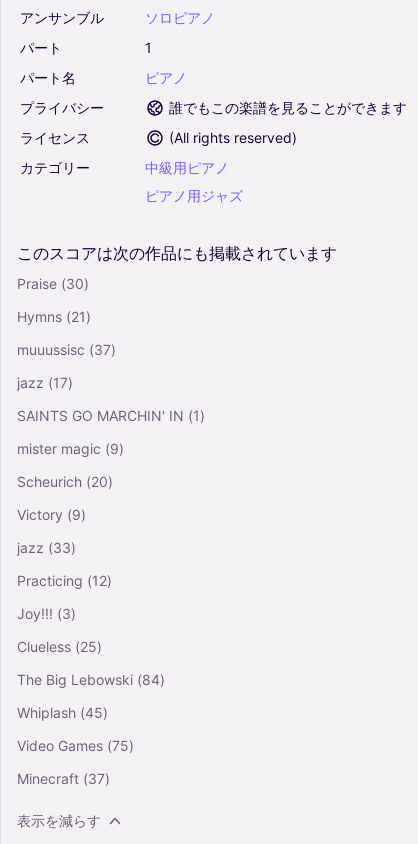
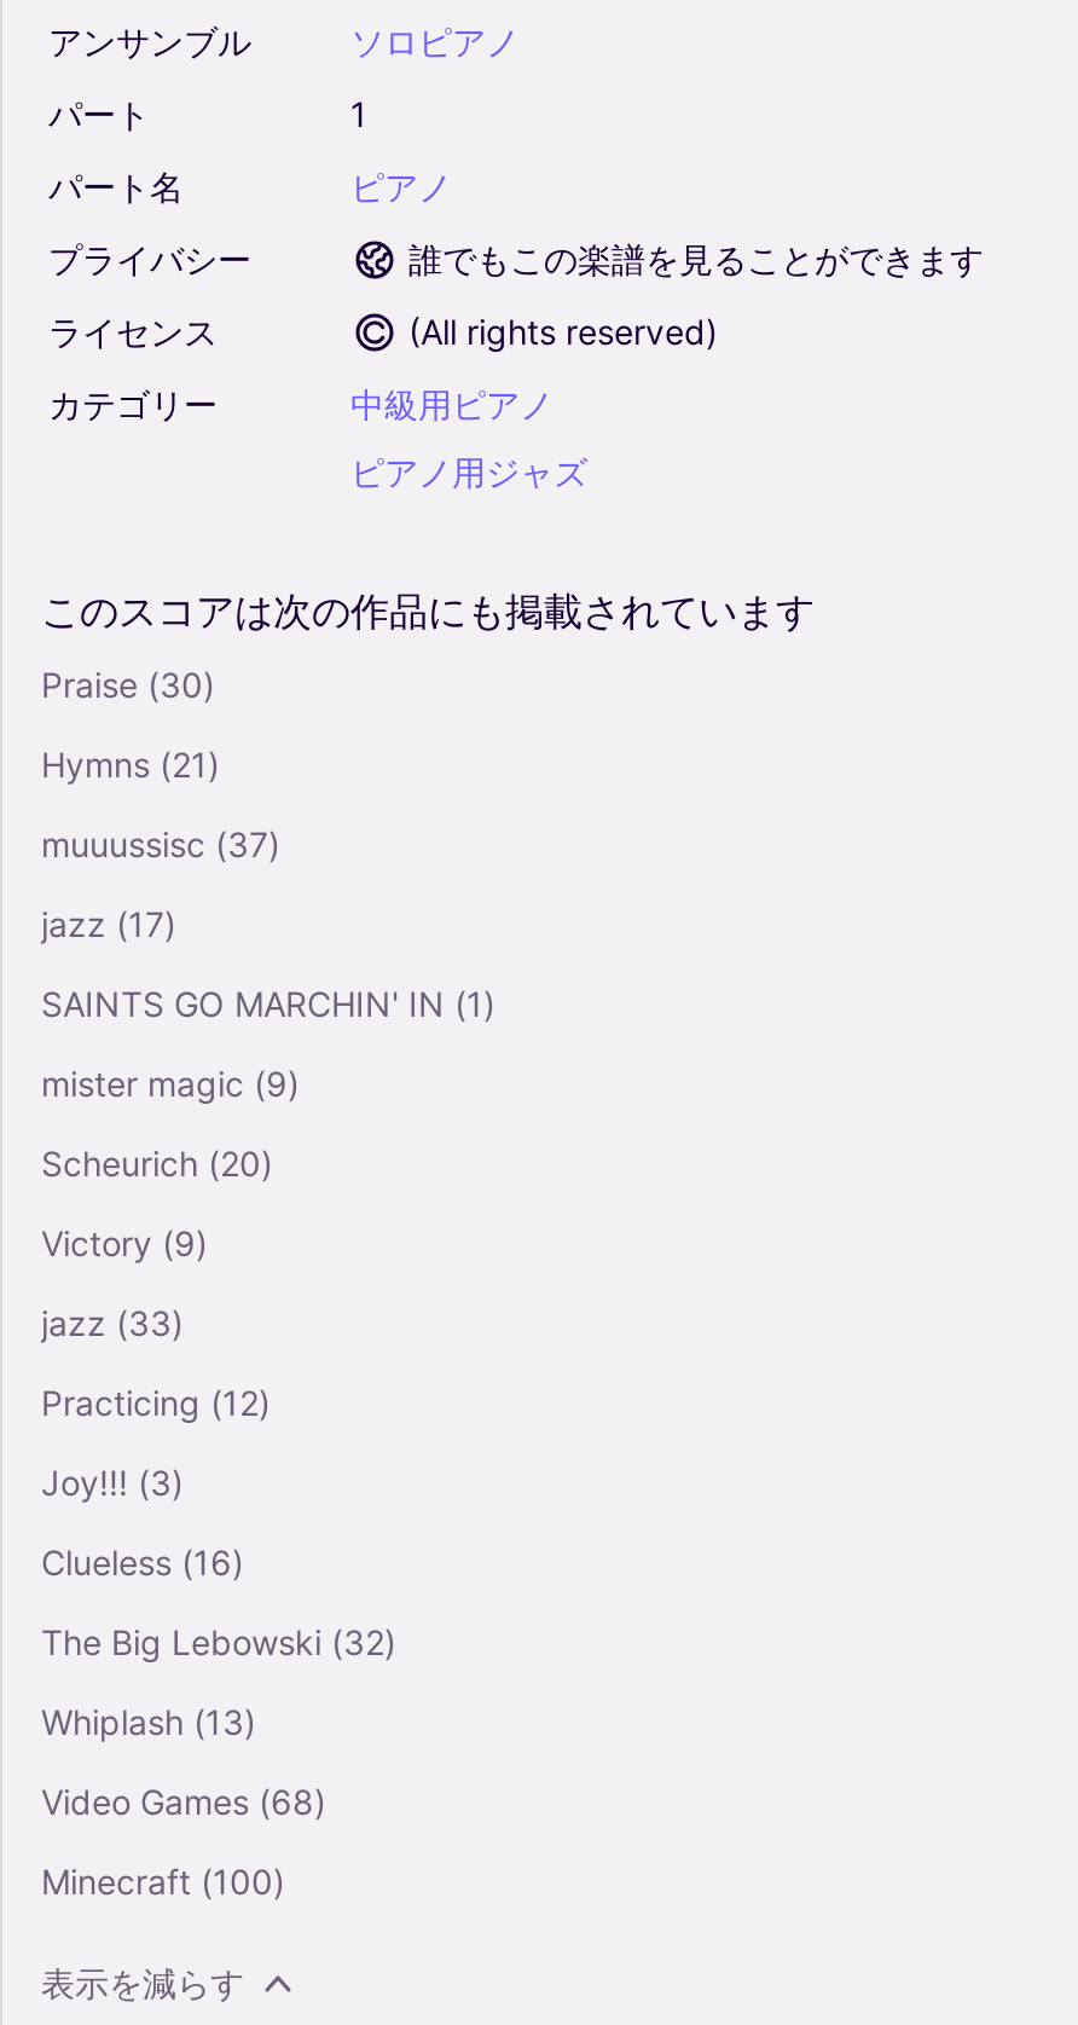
[17,638,102,655] Clueless (25) -> [41,1541,244,1582] Clueless (16)
[17,671,165,688] The Big Lebowski (84) -> [41,1621,396,1662] The Big Lebowski (32)
[17,704,108,721] Whiplash (45) -> [41,1701,256,1742] Whiplash (13)
[17,737,134,754] Video Games (75) -> [41,1780,326,1821] Video Games (68)
[17,770,110,787] Minecraft (37) -> [41,1860,285,1901] Minecraft (100)

